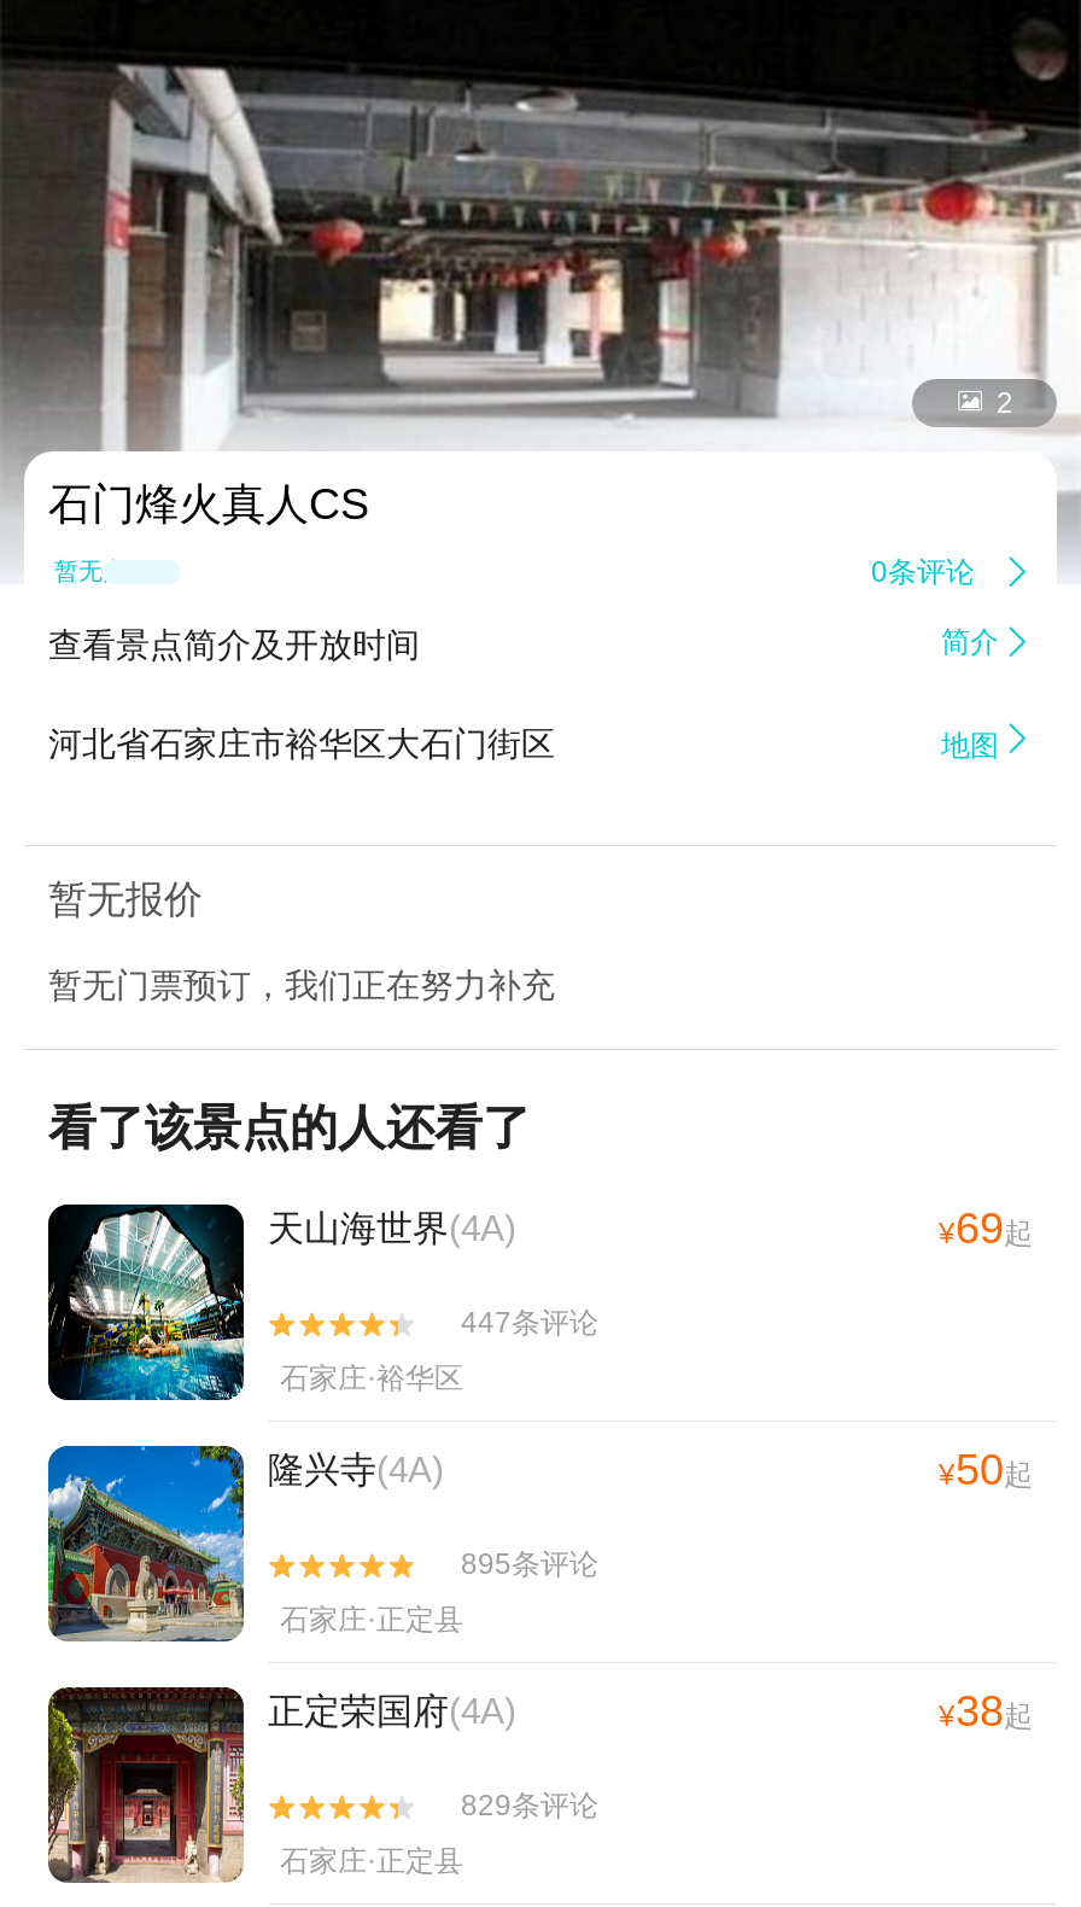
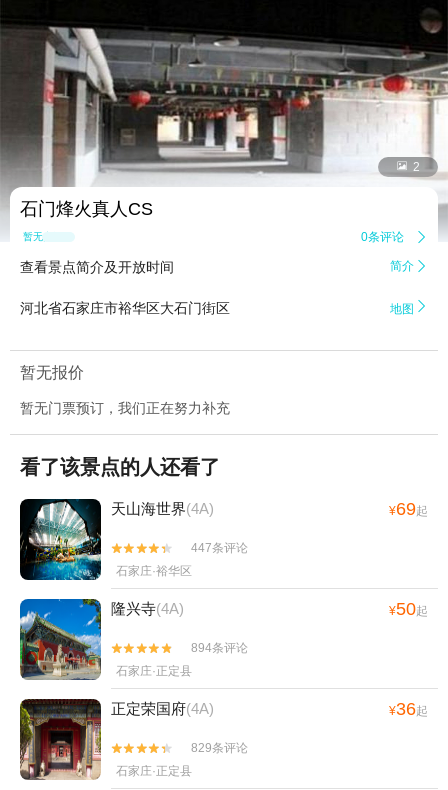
[461,1547,598,1580] 895条评论 -> [191,641,248,655] 894条评论
[939,1688,1033,1737] ¥38起 -> [389,699,428,719] ¥36起

